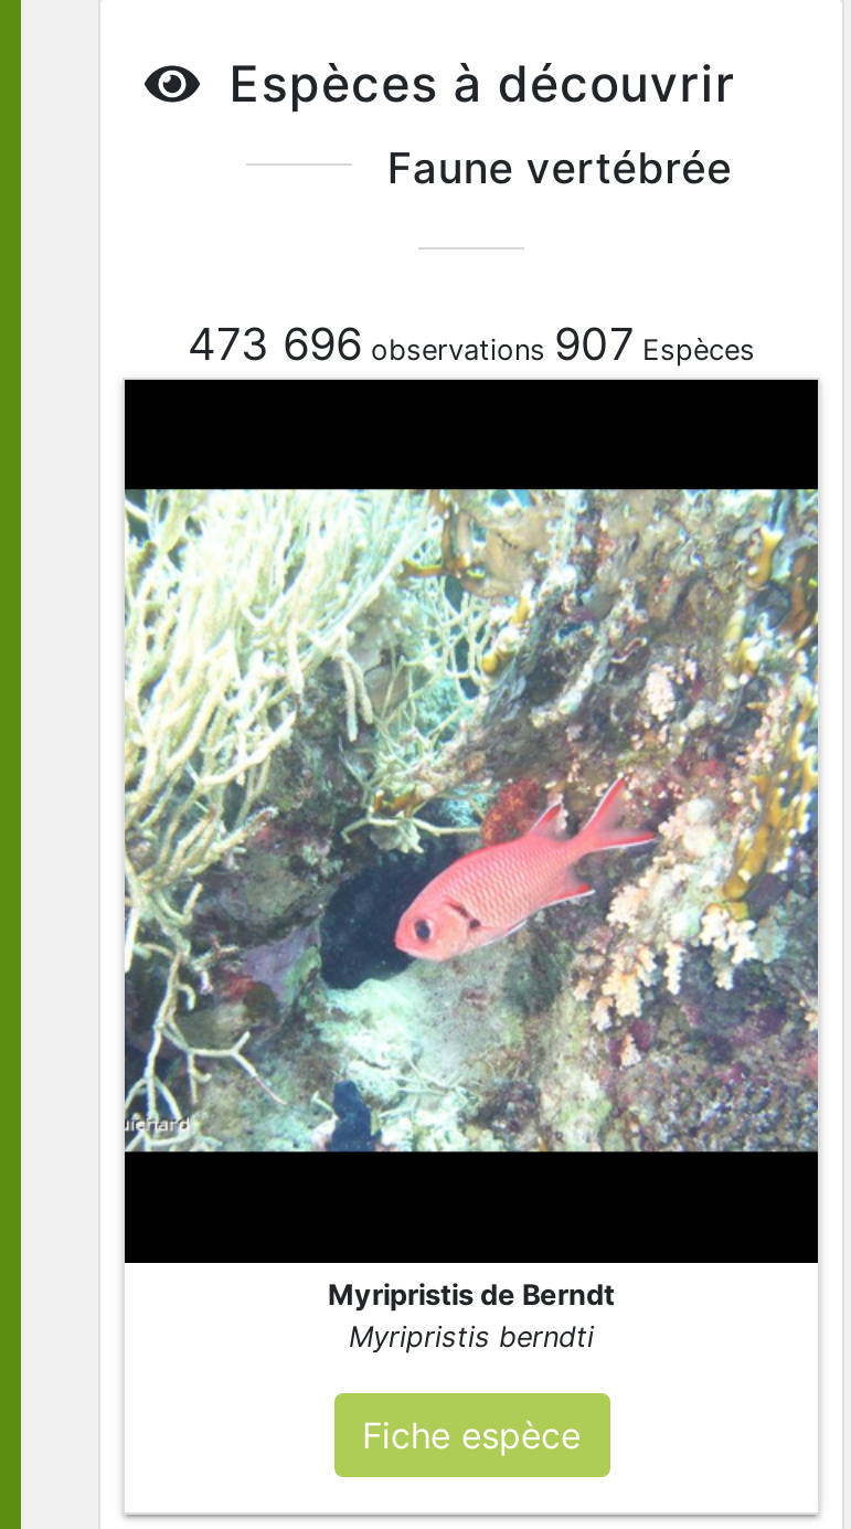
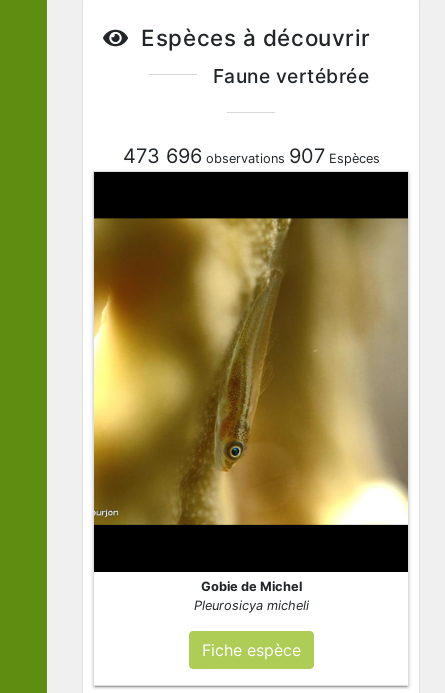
[123,481,820,1159] [image] -> [93,217,408,526] [image]
[328,1279,615,1354] Myripristis de Berndt | Myripristis berndti -> [193,579,308,613] Gobie de Michel | Pleurosicya micheli

